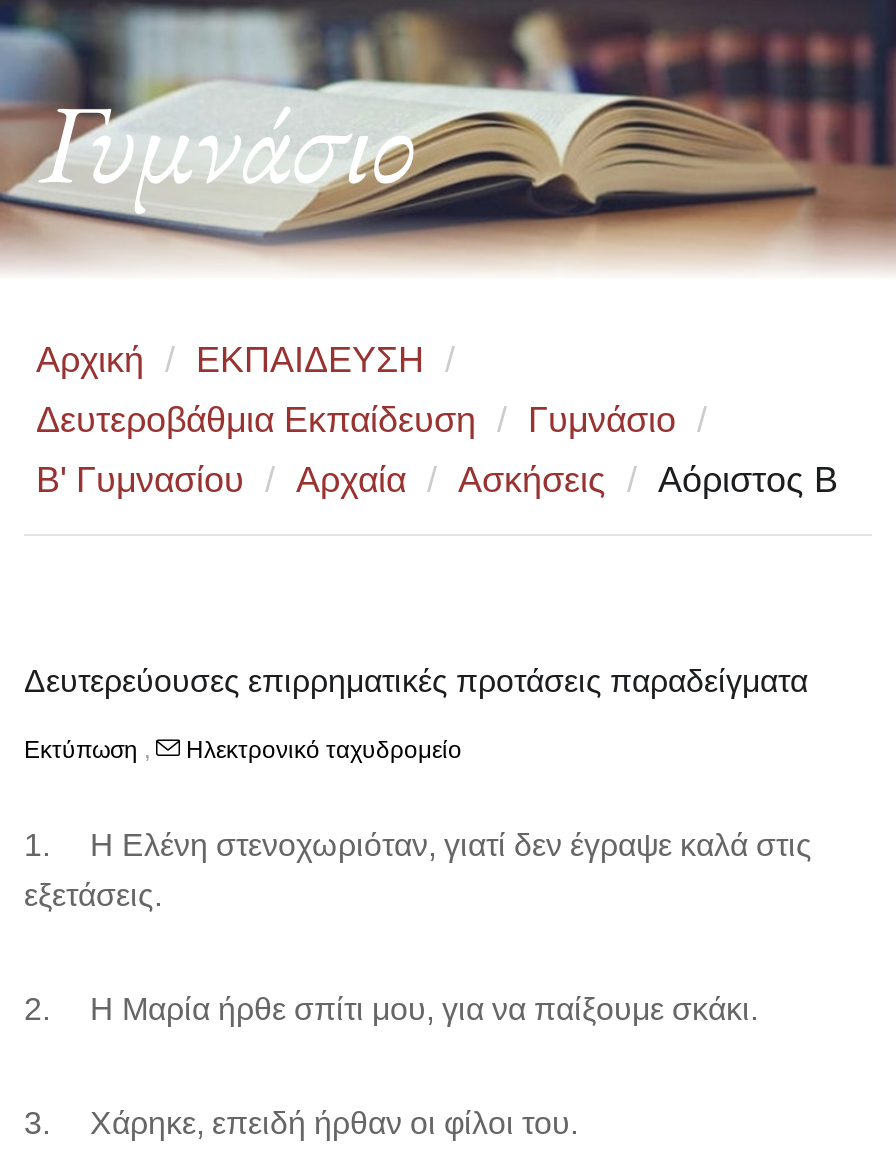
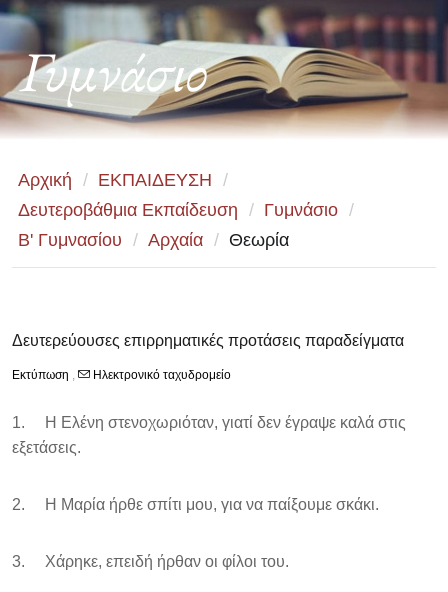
[36,460,838,500] Β' Γυμνασίου / Αρχαία / Ασκήσεις / Αόριστος Β -> [18,230,289,250] Β' Γυμνασίου / Αρχαία / Θεωρία

